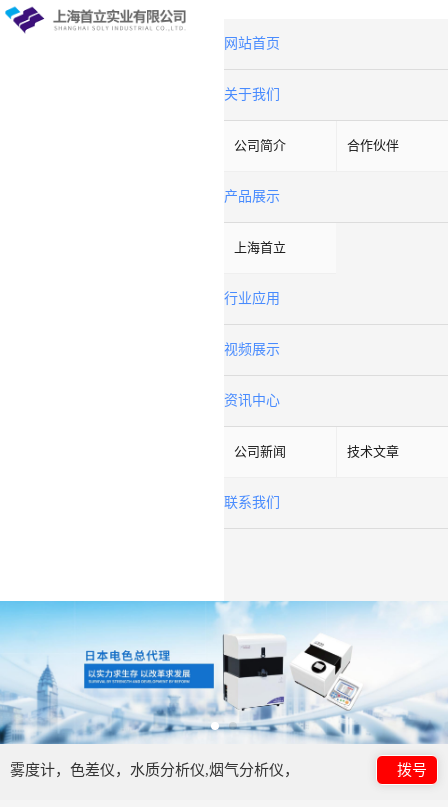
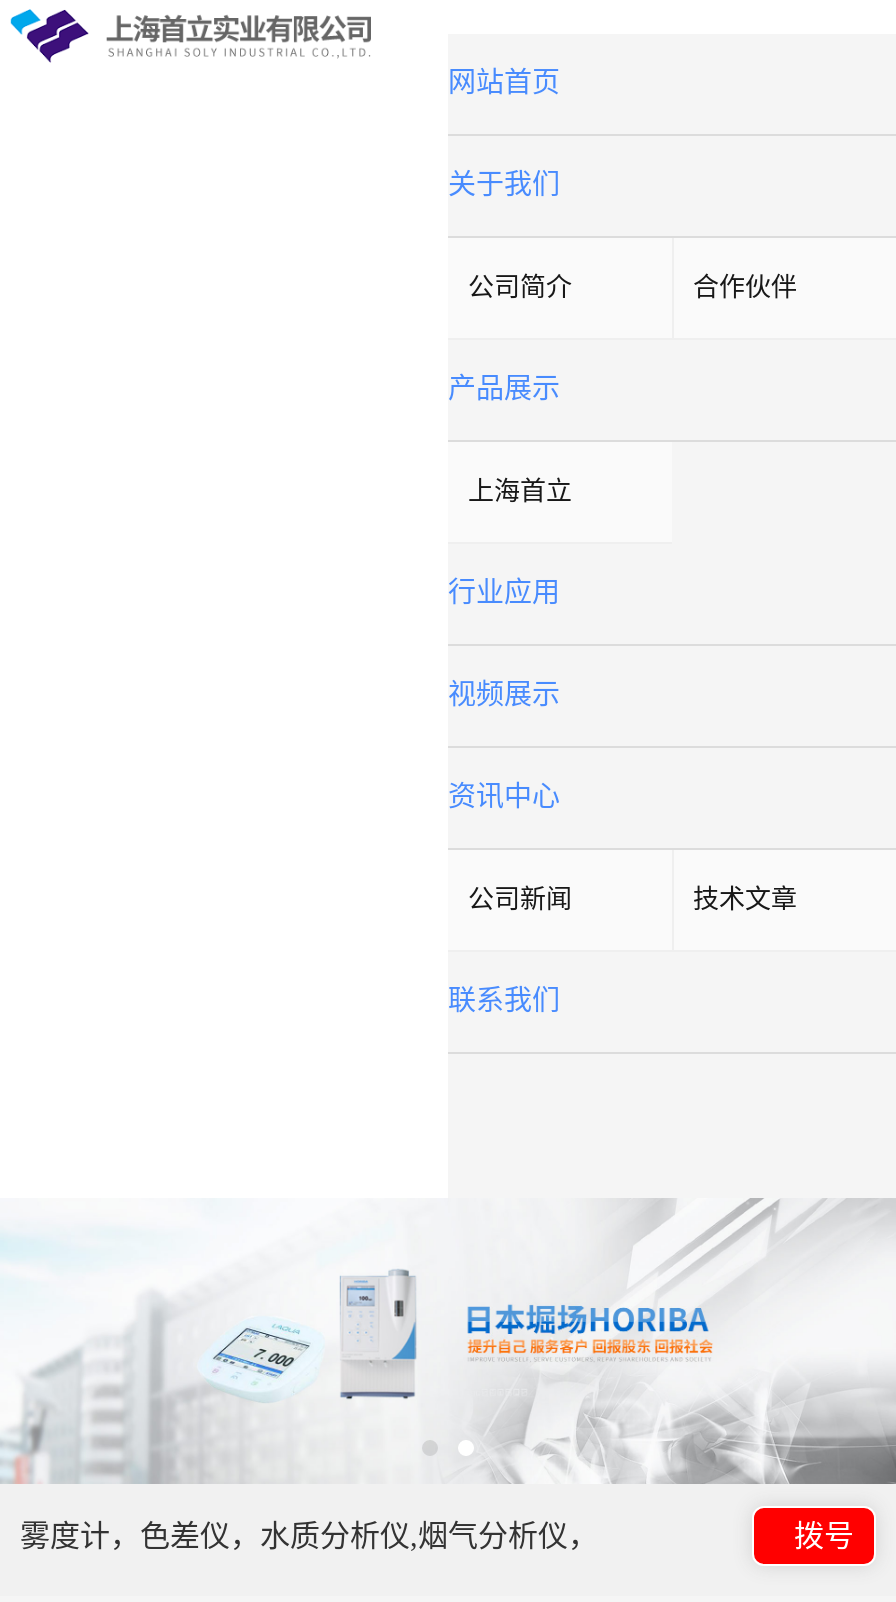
[3,600,445,745] [image] -> [6,1196,890,1486] [image]

